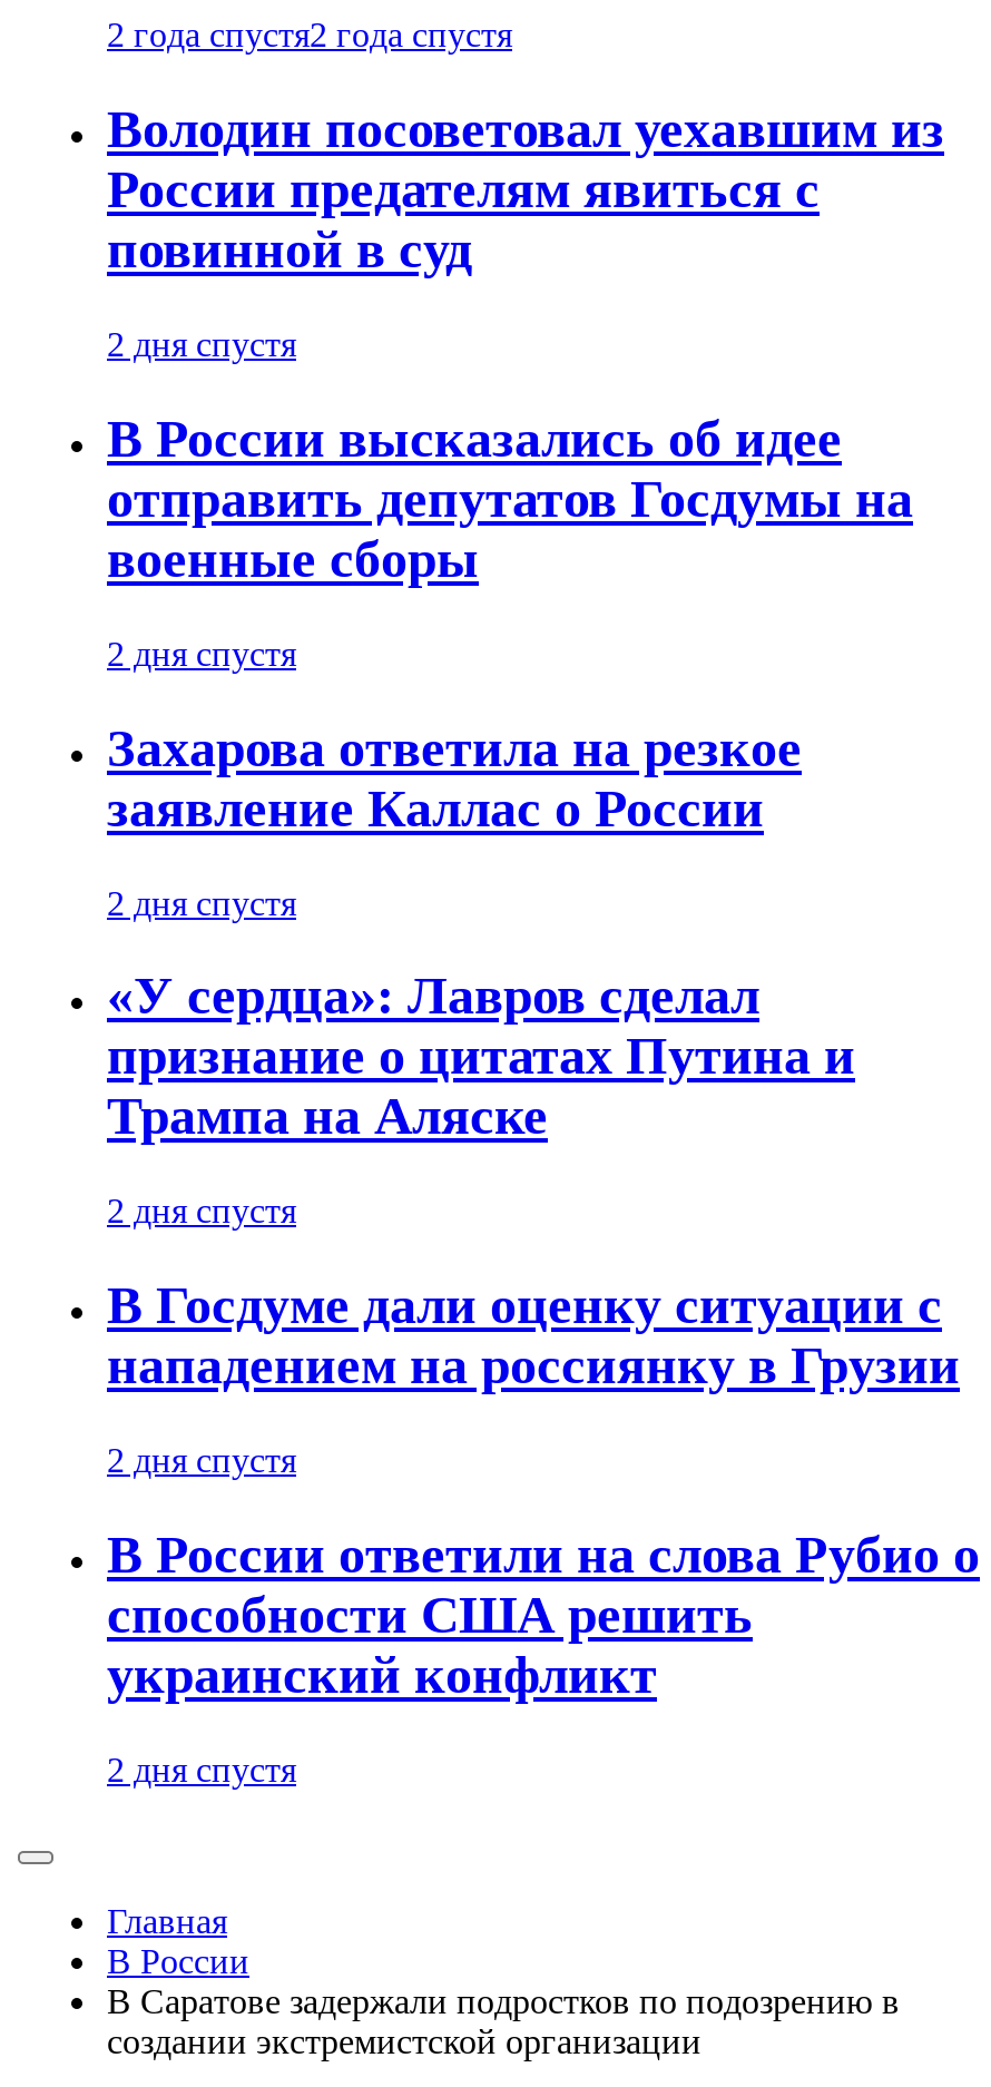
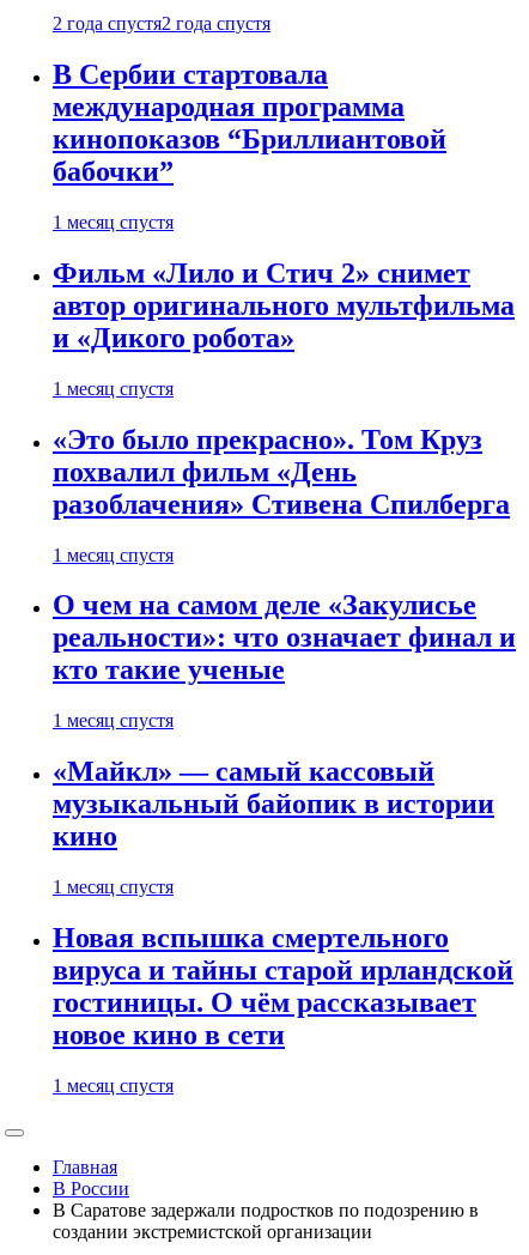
[107,100,944,278] Володин посоветовал уехавшим из | России предателям явиться с | повинной в суд -> [53,59,446,187] В Сербии стартовала | международная программа | кинопоказов “Бриллиантовой | бабочки”
[107,325,296,363] 2 дня спустя -> [53,212,174,232] 1 месяц спустя
[107,409,913,588] В России высказались об идее | отправить депутатов Госдумы на | военные сборы -> [53,257,515,353] Фильм «Лило и Стич 2» снимет | автор оригинального мультфильма | и «Дикого робота»
[107,634,296,672] 2 дня спустя -> [53,378,174,399] 1 месяц спустя
[107,719,802,837] Захарова ответила на резкое | заявление Каллас о России -> [53,424,510,519] «Это было прекрасно». Том Круз | похвалил фильм «День | разоблачения» Стивена Спилберга
[107,883,296,921] 2 дня спустя -> [53,544,174,565] 1 месяц спустя
[107,968,855,1146] «У сердца»: Лавров сделал | признание о цитатах Путина и | Трампа на Аляске -> [53,590,516,686] О чем на самом деле «Закулисье | реальности»: что означает финал и | кто такие ученые
[107,1193,296,1230] 2 дня спустя -> [53,711,174,731] 1 месяц спустя
[107,1277,960,1395] В Госдуме дали оценку ситуации с | нападением на россиянку в Грузии -> [53,756,494,852] «Майкл» — самый кассовый | музыкальный байопик в истории | кино
[107,1442,296,1479] 2 дня спустя -> [53,877,174,897] 1 месяц спустя
[107,1526,980,1704] В России ответили на слова Рубио о | способности США решить | украинский конфликт -> [53,922,513,1050] Новая вспышка смертельного | вируса и тайны старой ирландской | гостиницы. О чём рассказывает | новое кино в сети
[107,1751,296,1789] 2 дня спустя -> [53,1075,174,1096] 1 месяц спустя

